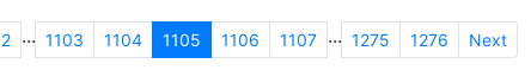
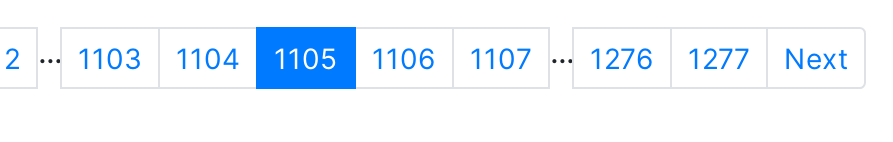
[280,24,390,50] 1107 ... 1275 -> [470,31,654,75] 1107 ... 1276
[410,30,448,50] 1276 -> [688,41,750,75] 1277

